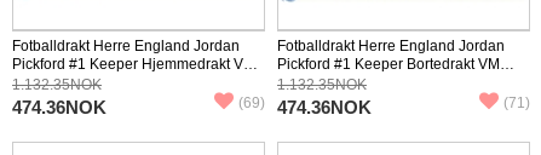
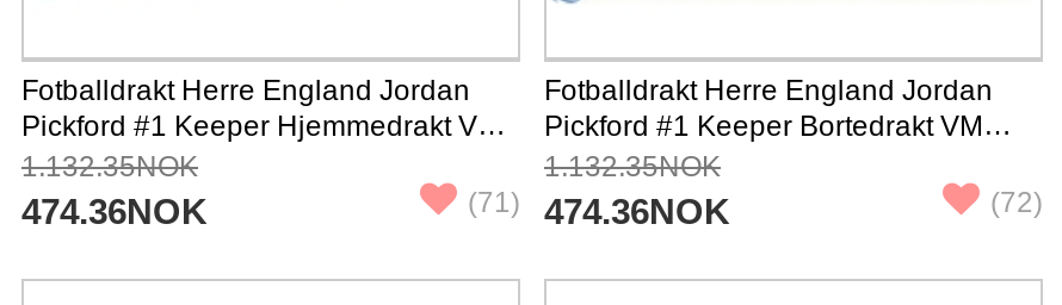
[238,94,372,117] (69) 474.36NOK -> [468,185,730,230] (71) 474.36NOK
[503,94,530,111] (71) -> [990,185,1043,218] (72)

